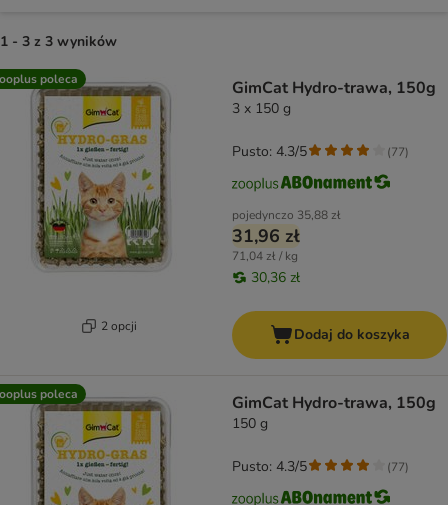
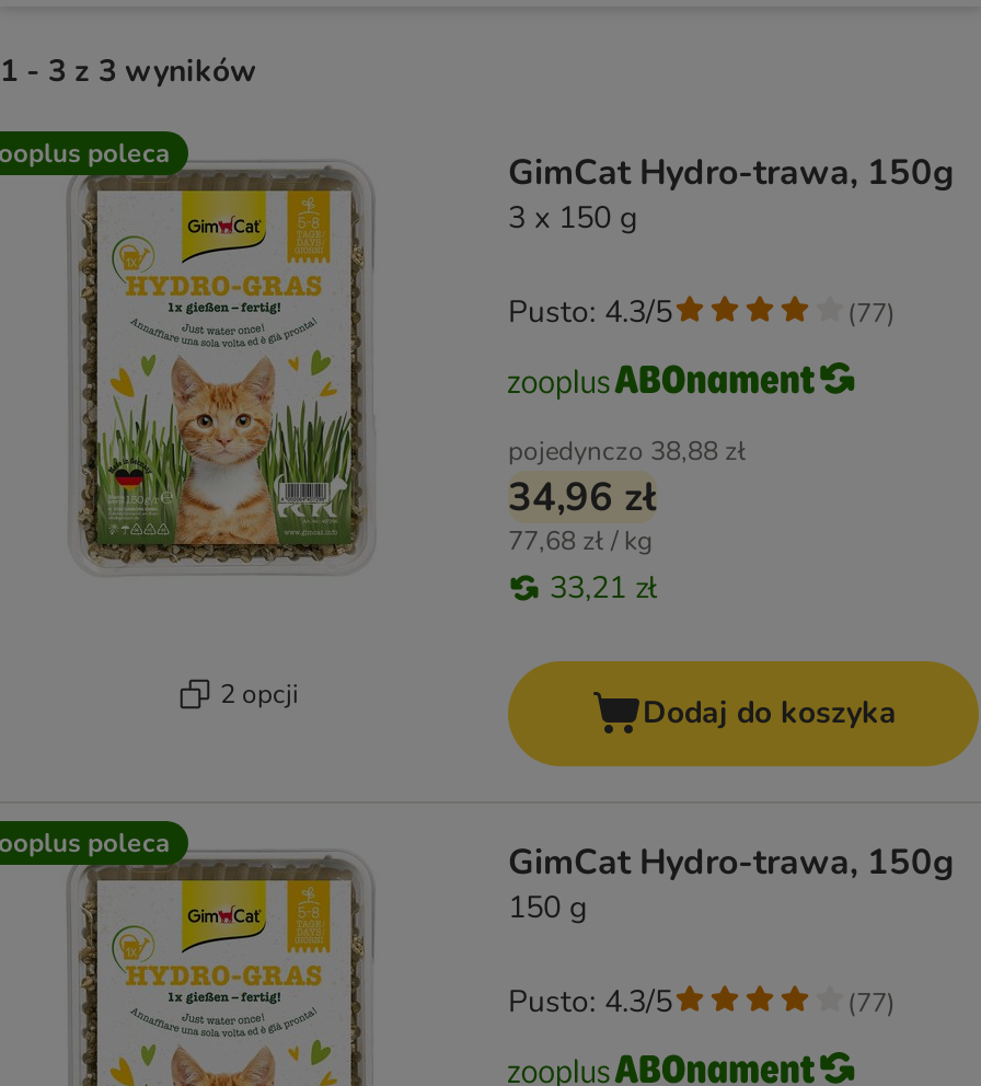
[232,207,341,223] pojedynczo 35,88 zł -> [508,434,747,469] pojedynczo 38,88 zł
[232,224,300,248] 31,96 zł -> [508,471,657,524] 34,96 zł
[232,248,298,264] 71,04 zł / kg -> [508,524,653,559] 77,68 zł / kg
[251,268,300,287] 30,36 zł -> [550,567,657,609] 33,21 zł

